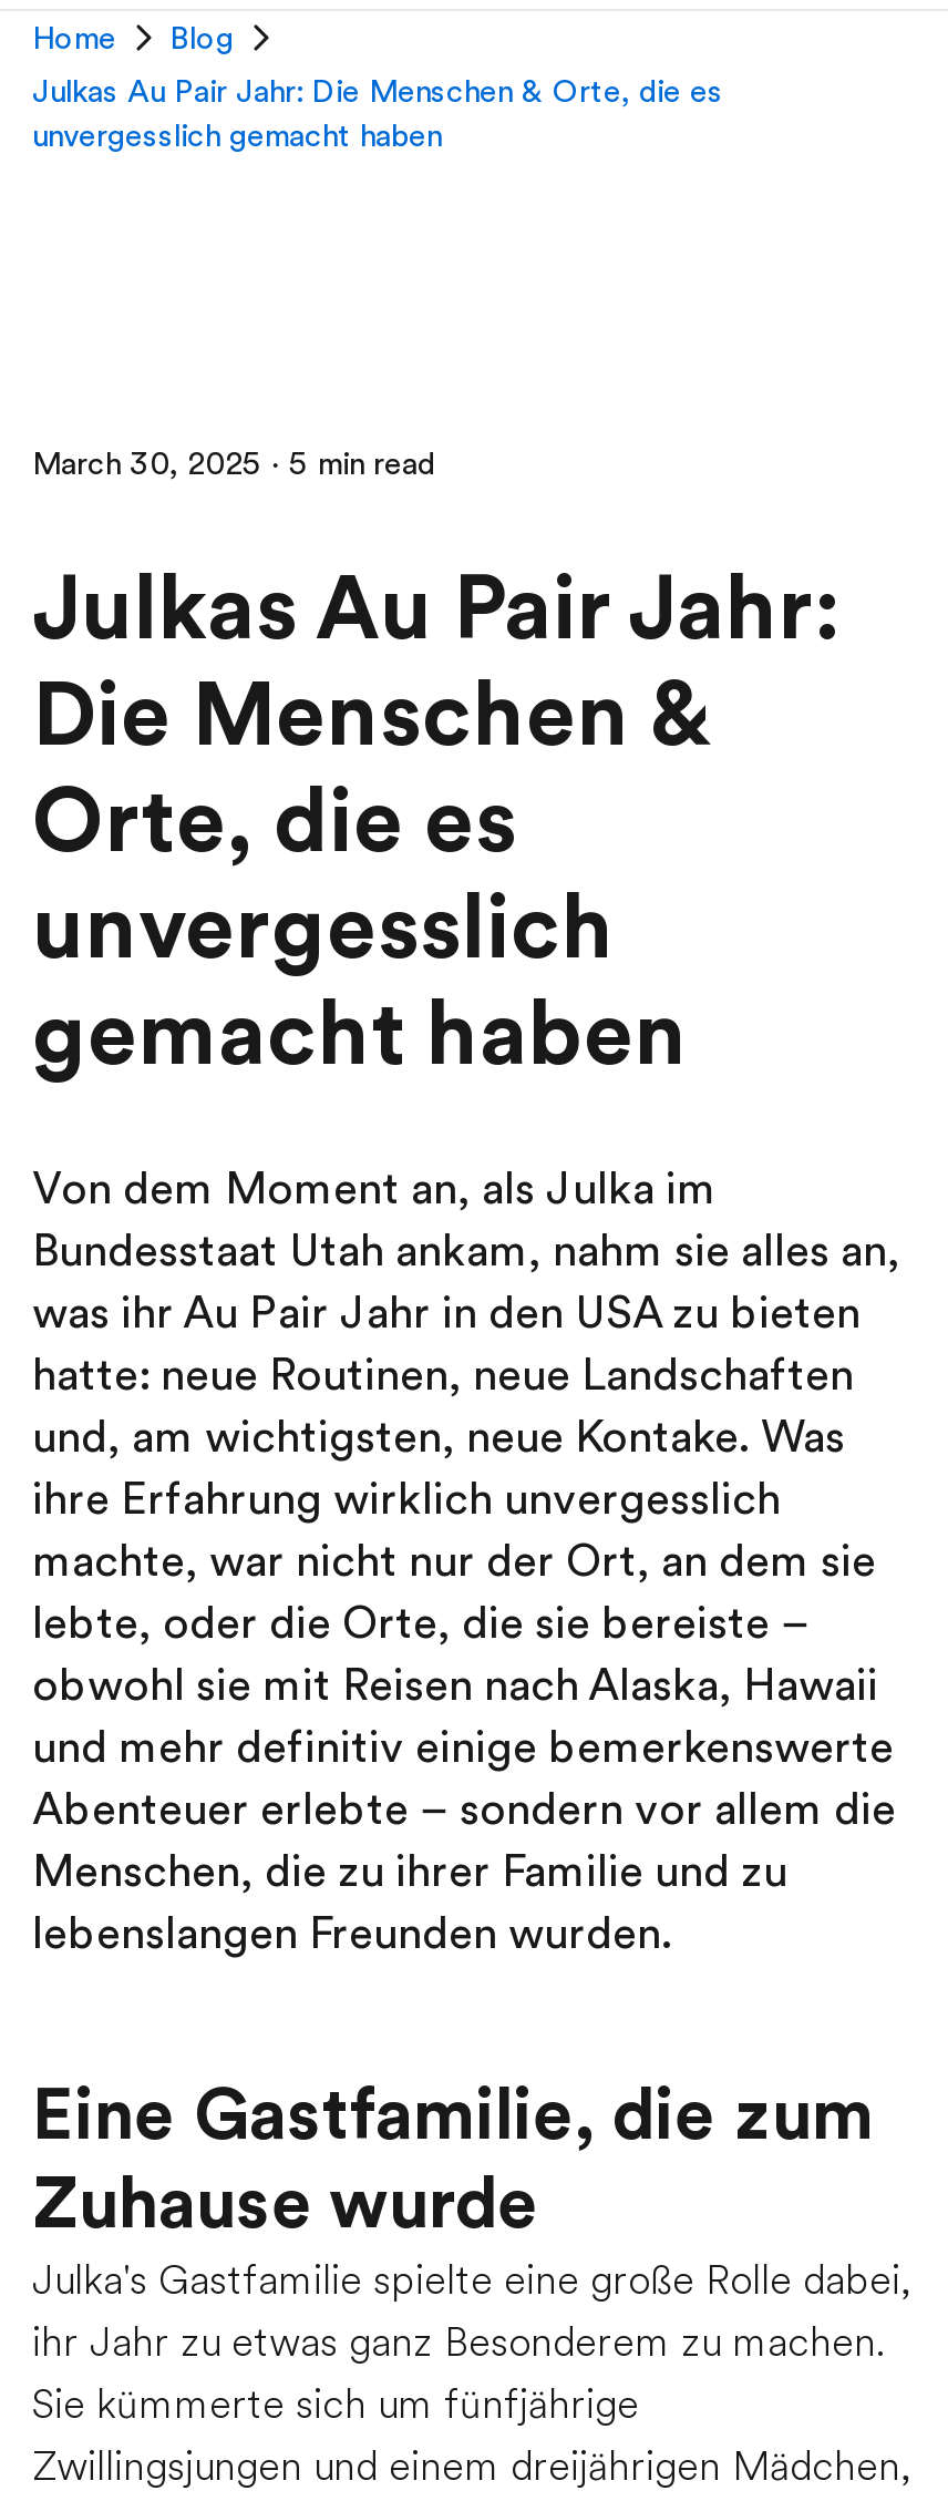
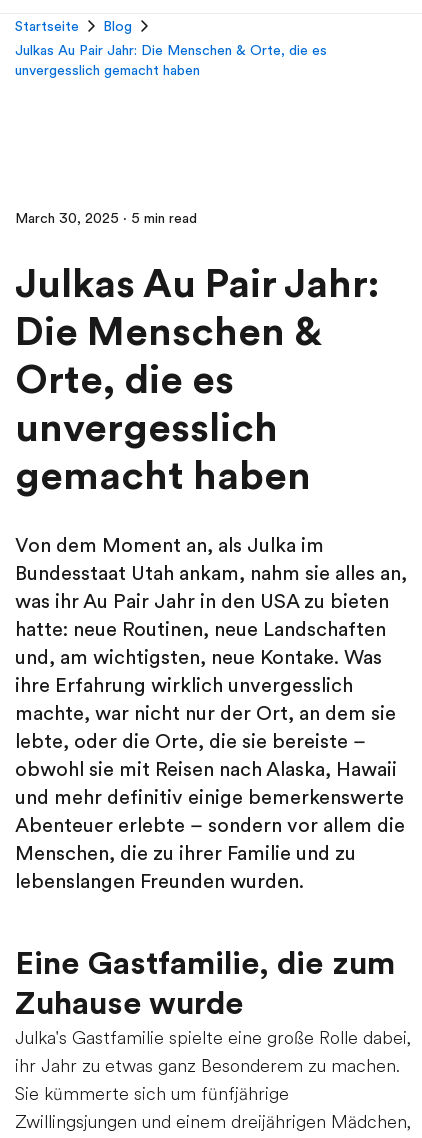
[32,20,116,55] Home -> [15,18,79,34] Startseite

